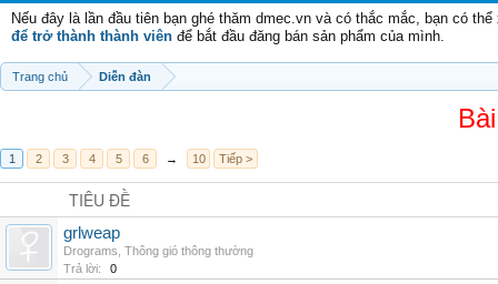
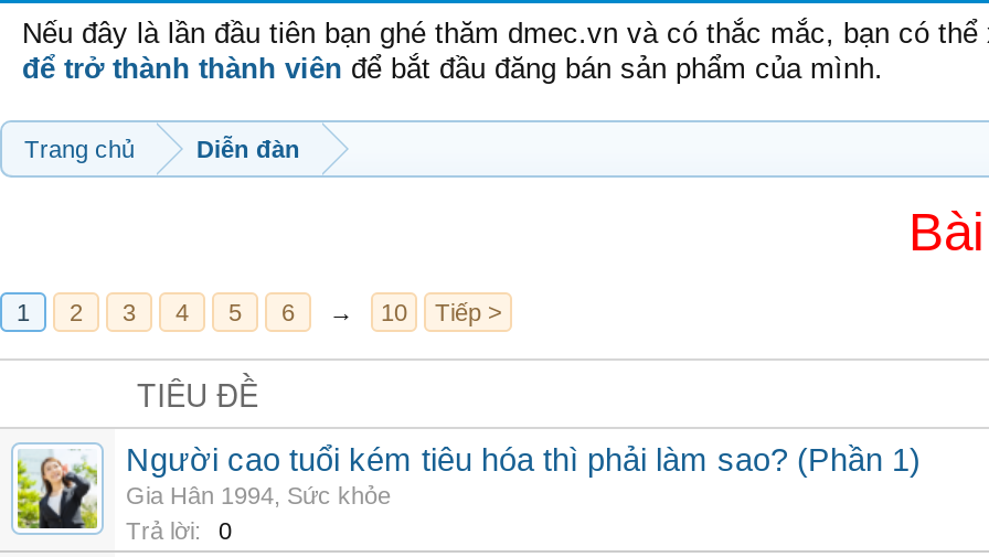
none -> [15,456,97,531] [image]
[63,224,253,257] grlweap | Drograms, Thông gió thông thường -> [126,442,921,508] Người cao tuổi kém tiêu hóa thì phải làm sao? (Phần 1) | Gia Hân 1994, Sức khỏe

